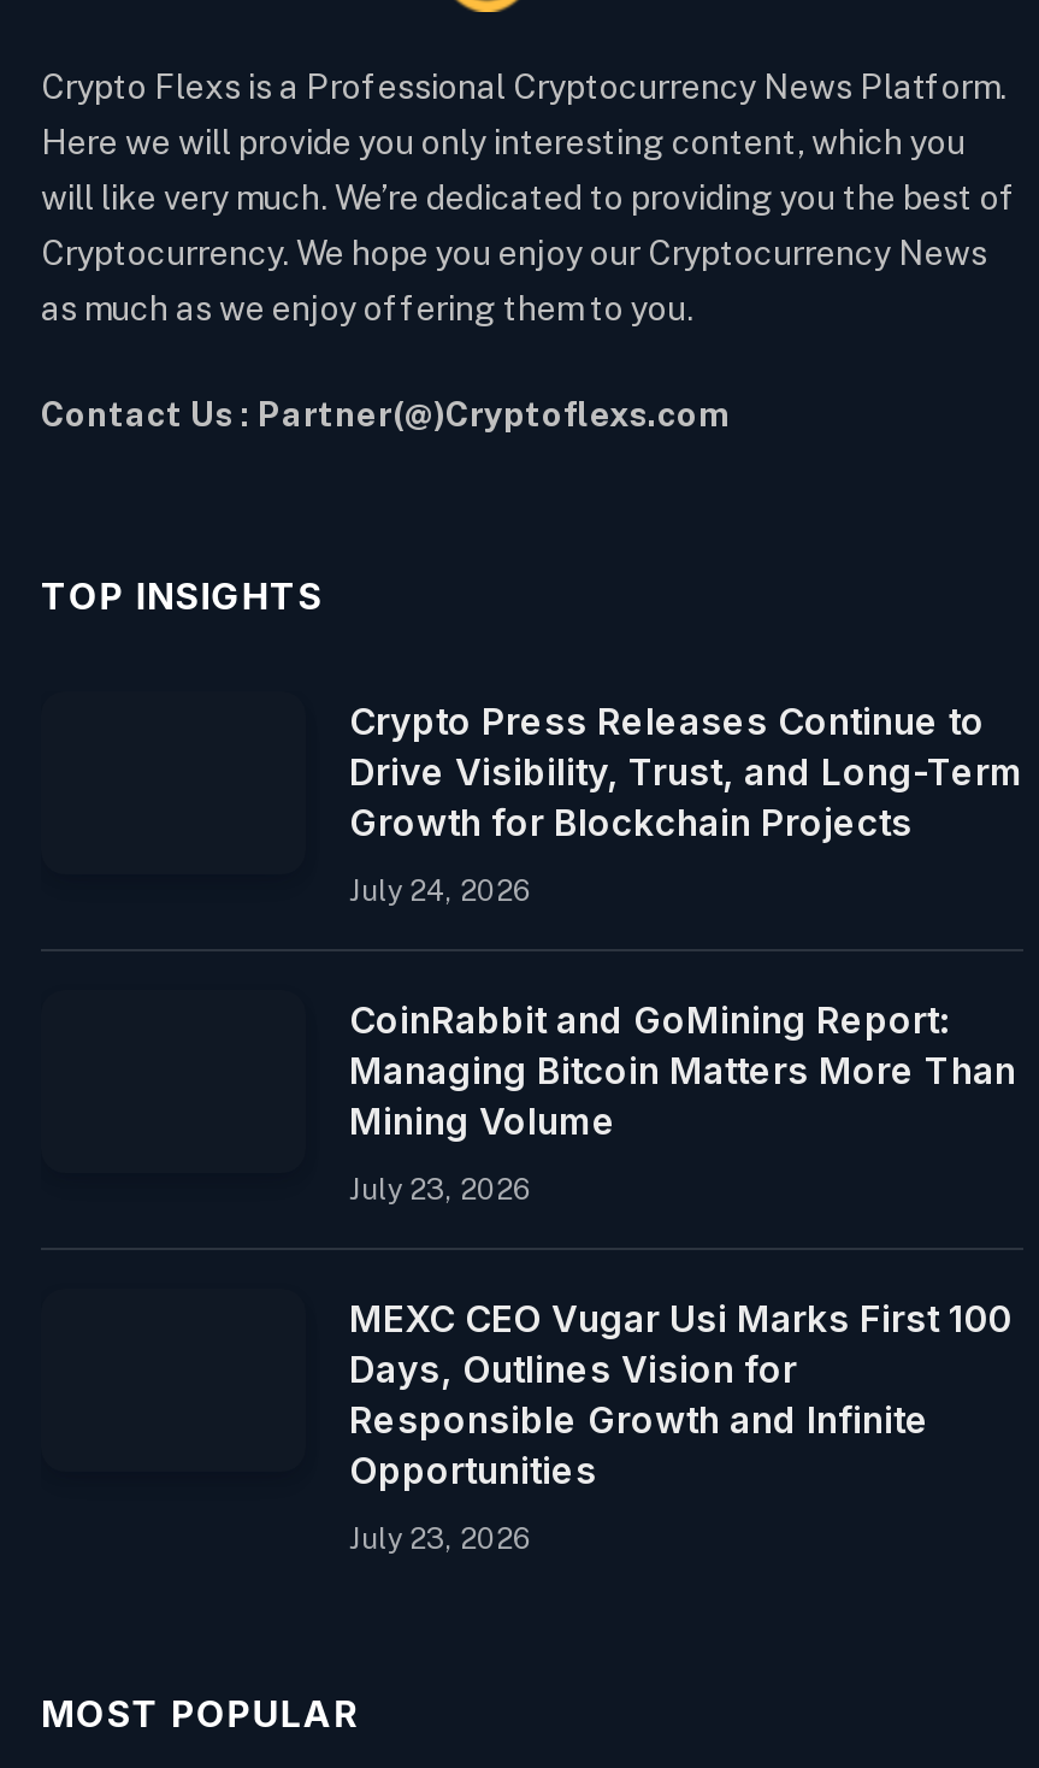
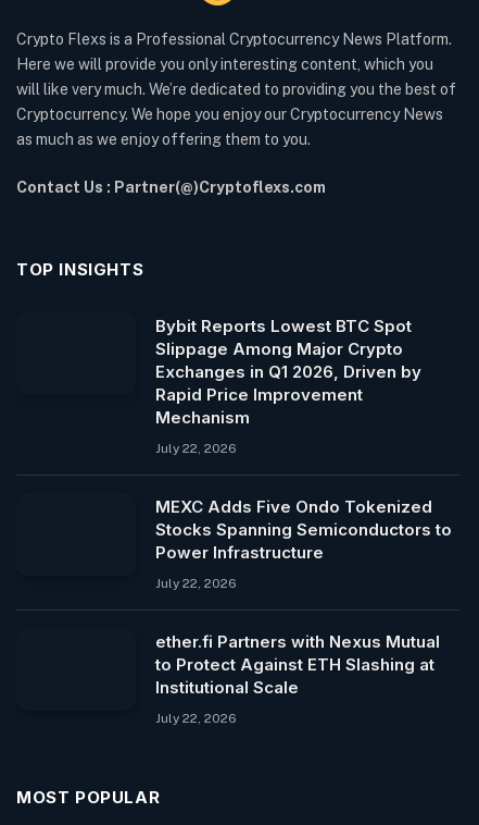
[349,698,1023,845] Crypto Press Releases Continue to | Drive Visibility, Trust, and Long-Term | Growth for Blockchain Projects -> [155,315,421,428] Bybit Reports Lowest BTC Spot | Slippage Among Major Crypto | Exchanges in Q1 2026, Driven by | Rapid Price Improvement | Mechanism
[349,874,532,908] July 24, 2026 -> [155,441,237,456] July 22, 2026
[349,997,1016,1144] CoinRabbit and GoMining Report: | Managing Bitcoin Matters More Than | Mining Volume -> [155,496,452,562] MEXC Adds Five Ondo Tokenized | Stocks Spanning Semiconductors to | Power Infrastructure
[349,1173,532,1206] July 23, 2026 -> [155,576,237,591] July 22, 2026
[349,1295,1011,1493] MEXC CEO Vugar Usi Marks First 100 | Days, Outlines Vision for | Responsible Growth and Infinite | Opportunities -> [155,631,440,697] ether.fi Partners with Nexus Mutual | to Protect Against ETH Slashing at | Institutional Scale
[349,1522,532,1556] July 23, 2026 -> [155,711,237,726] July 22, 2026

